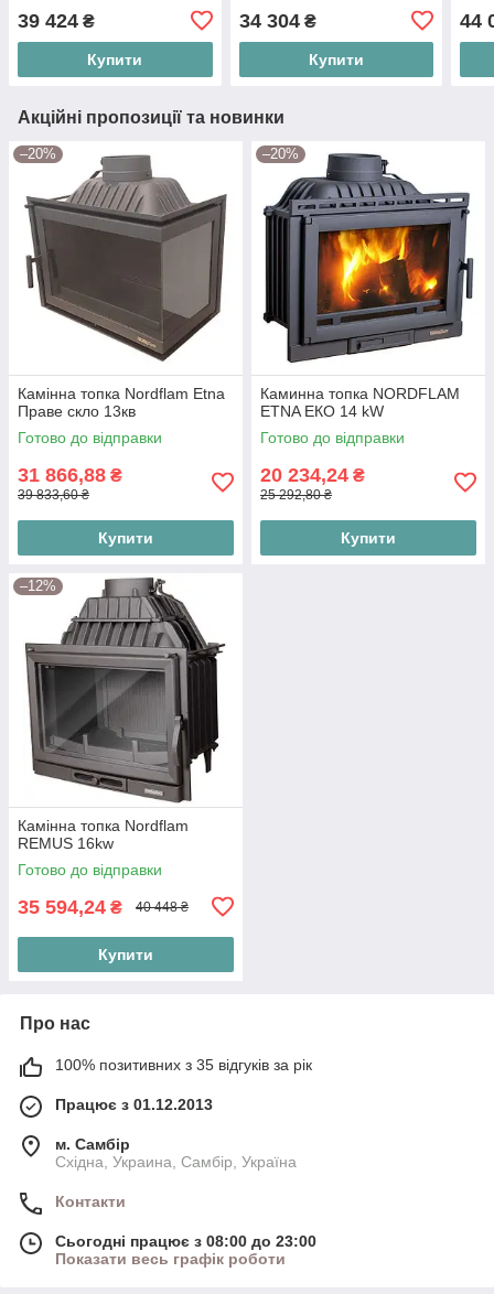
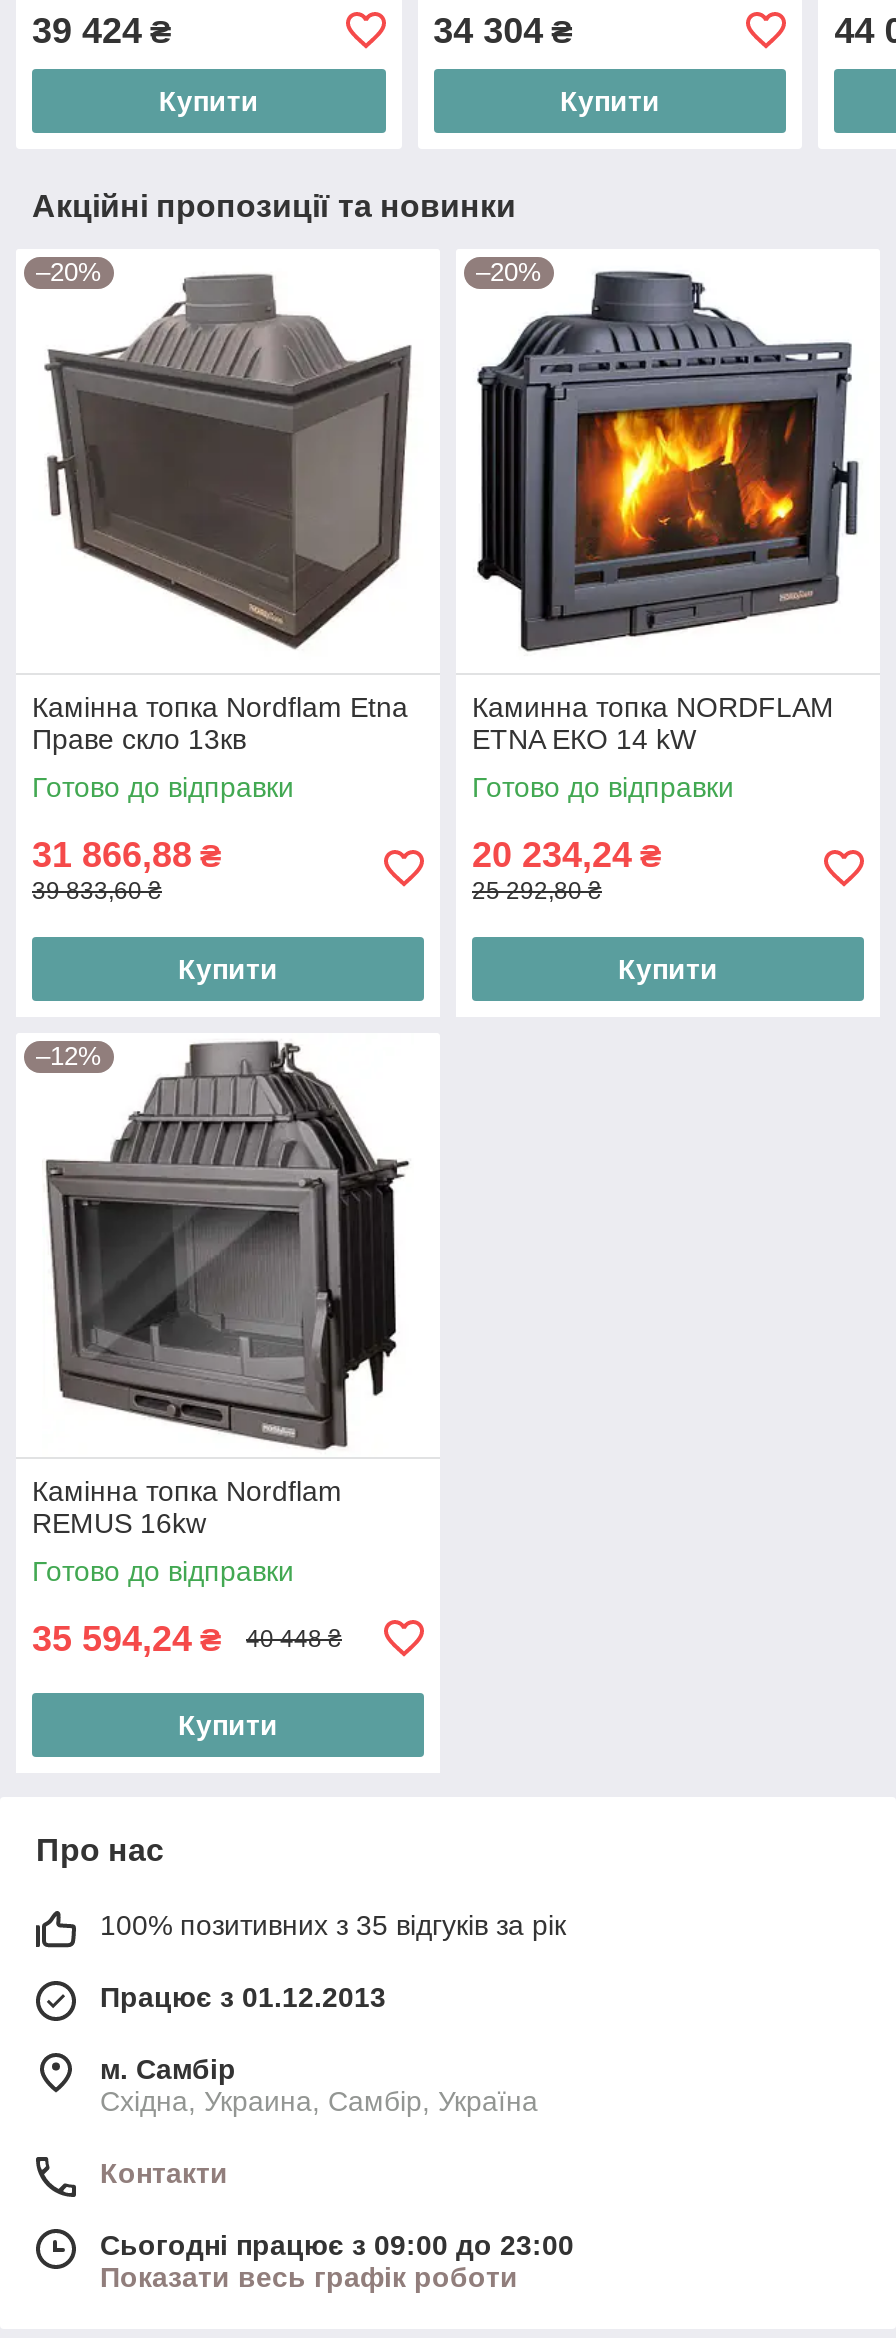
[55,1232,316,1250] Сьогодні працює з 08:00 до 23:00 -> [100,2229,574,2261] Сьогодні працює з 09:00 до 23:00

